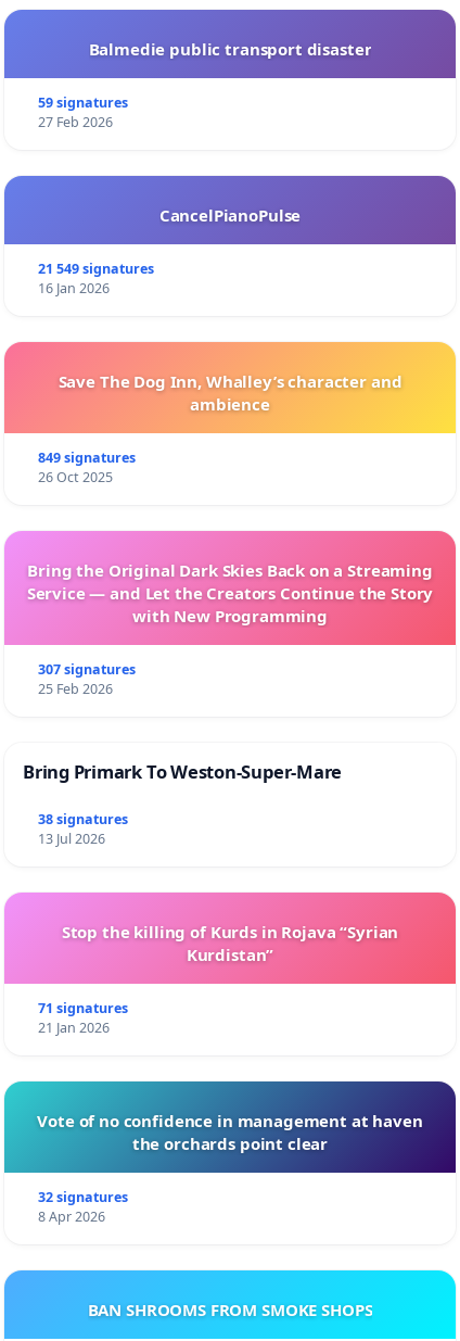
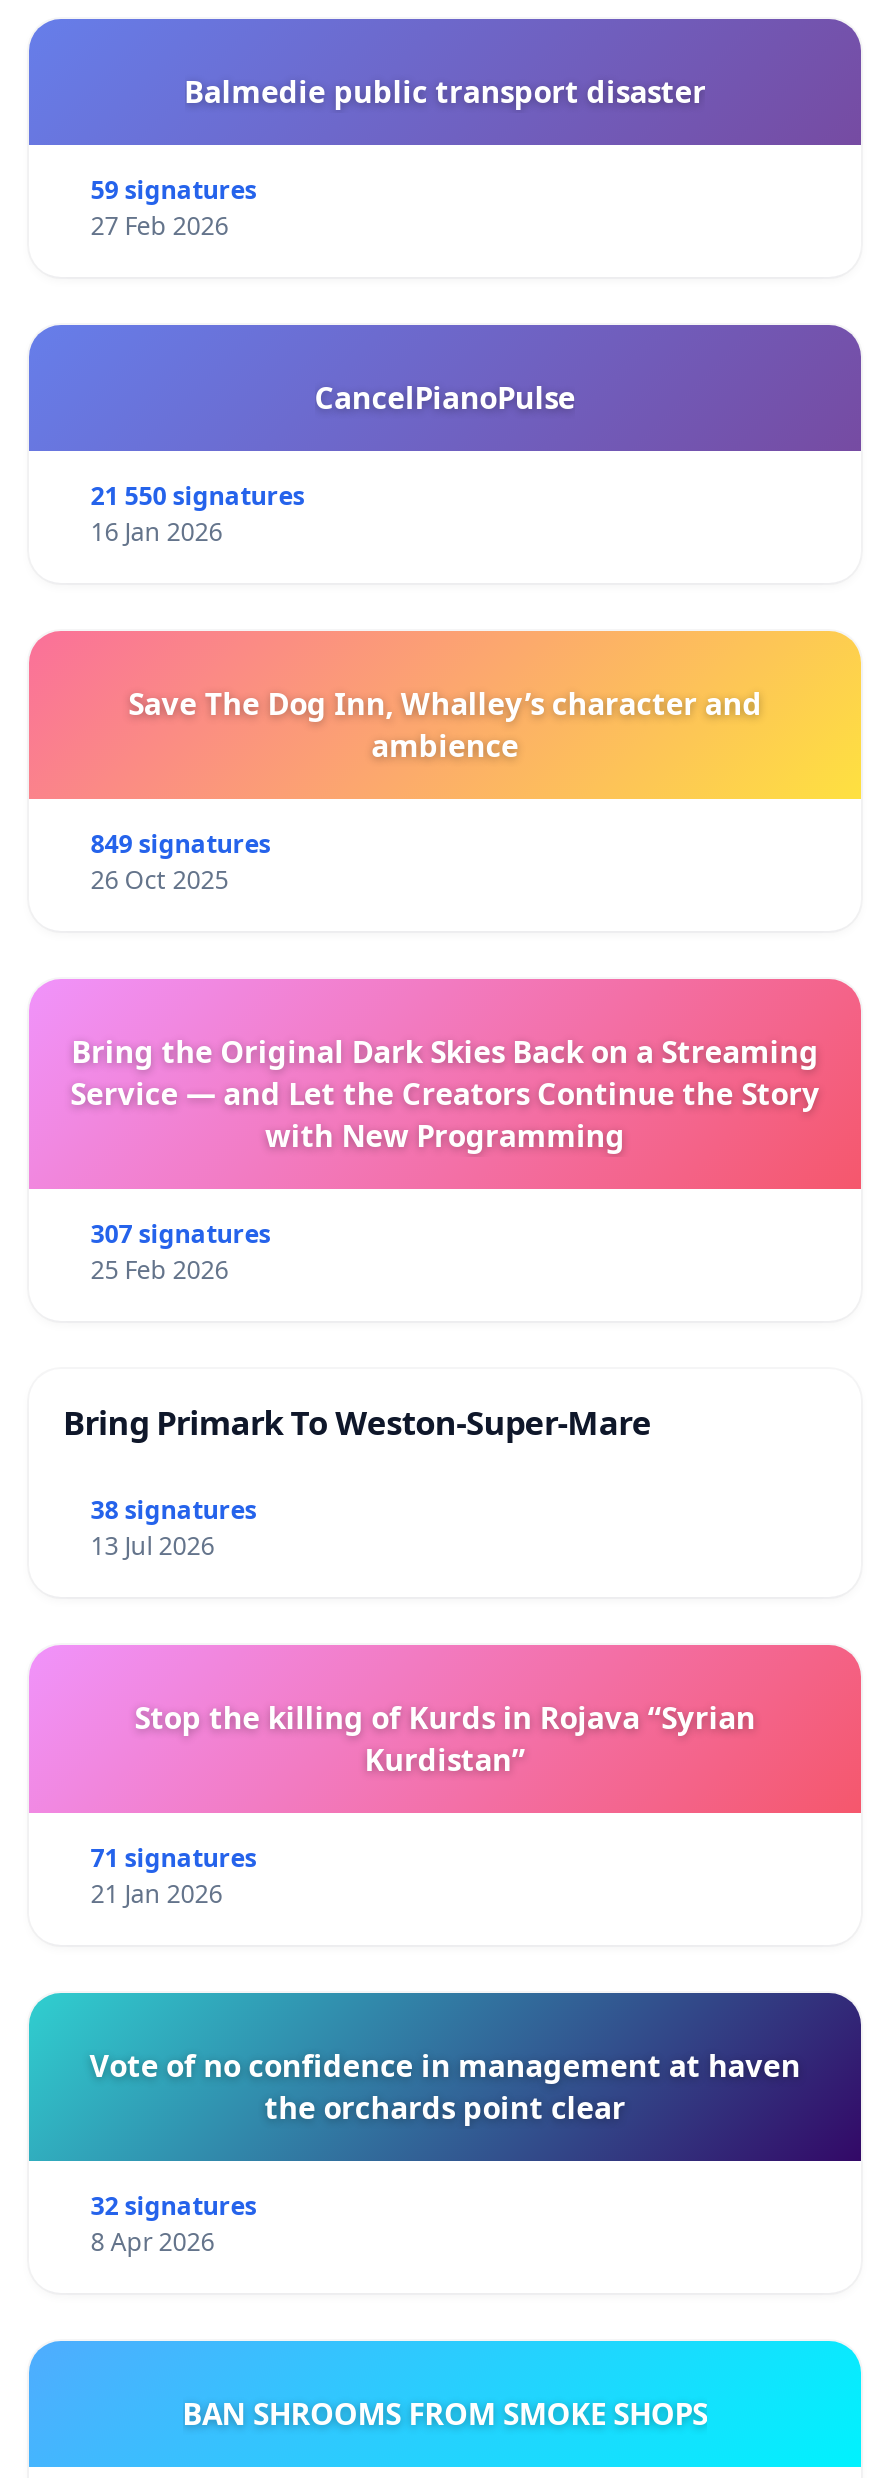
[38,259,154,278] 21 549 signatures -> [91,479,305,513] 21 550 signatures

